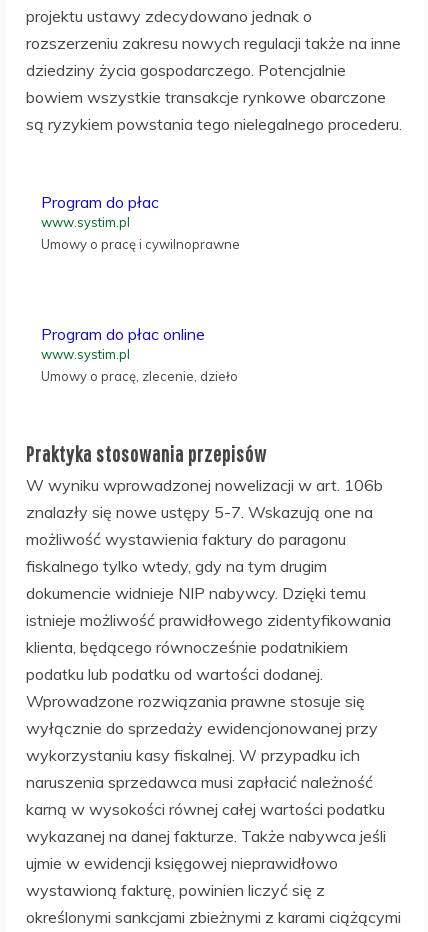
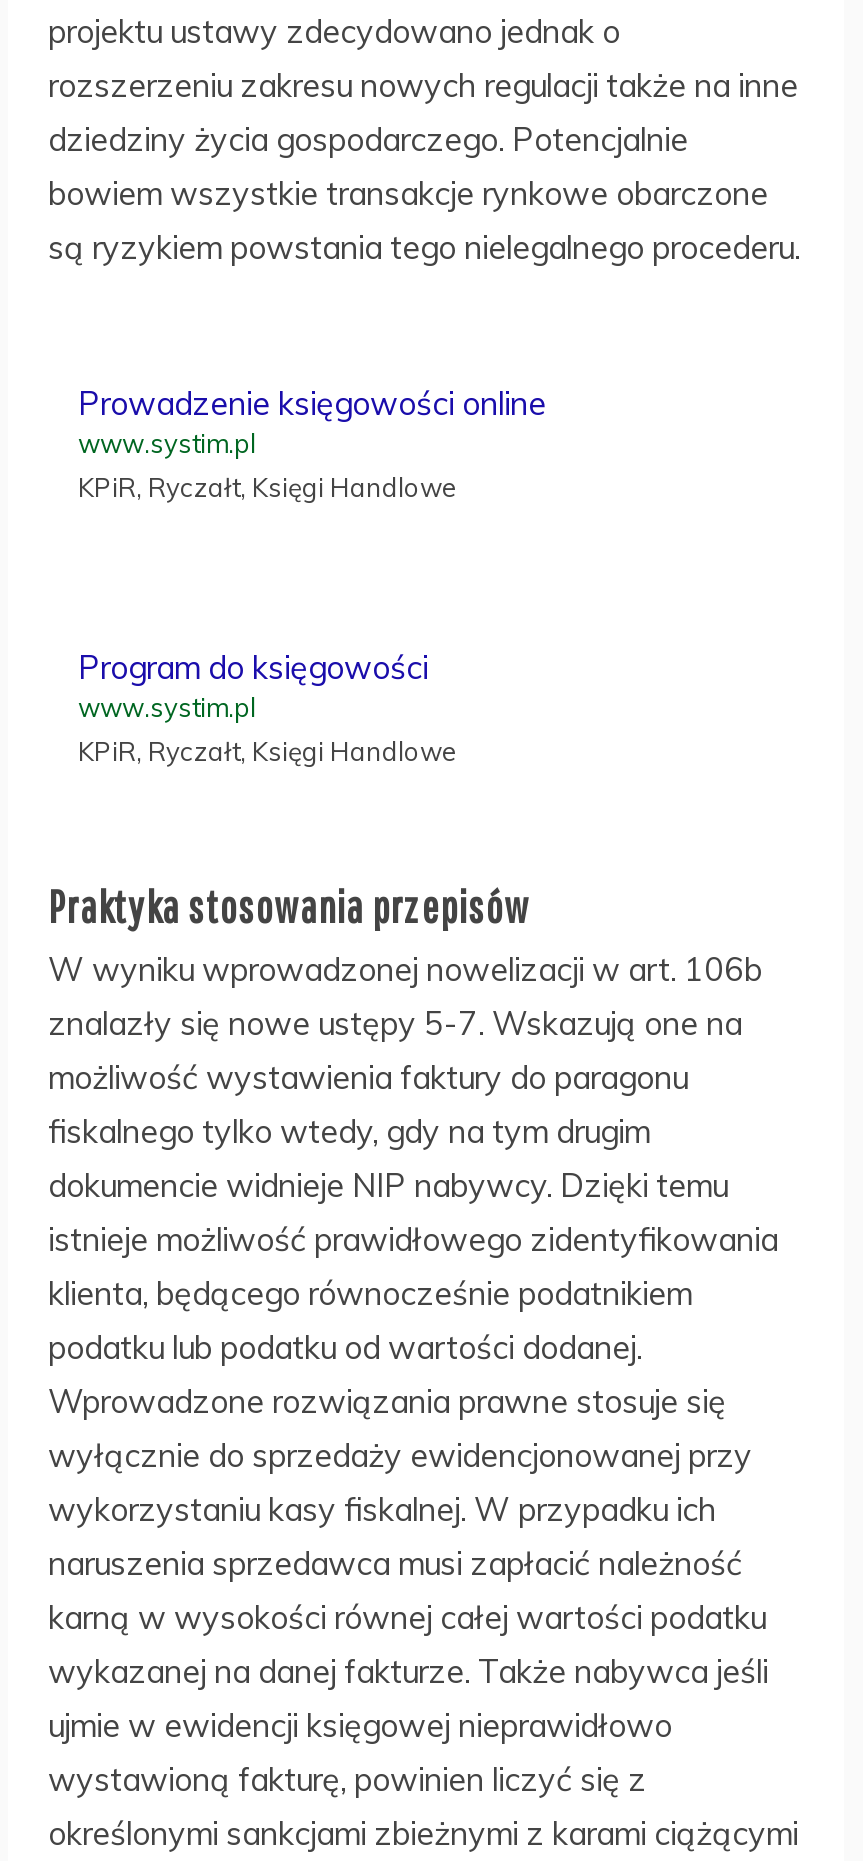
[41,192,159,212] Program do płac -> [78,383,546,423] Prowadzenie księgowości online
[41,236,240,252] Umowy o pracę i cywilnoprawne -> [78,471,458,503] KPiR, Ryczałt, Księgi Handlowe
[41,324,205,344] Program do płac online -> [78,647,428,687] Program do księgowości
[41,368,238,384] Umowy o pracę, zlecenie, dzieło -> [78,735,458,767] KPiR, Ryczałt, Księgi Handlowe

